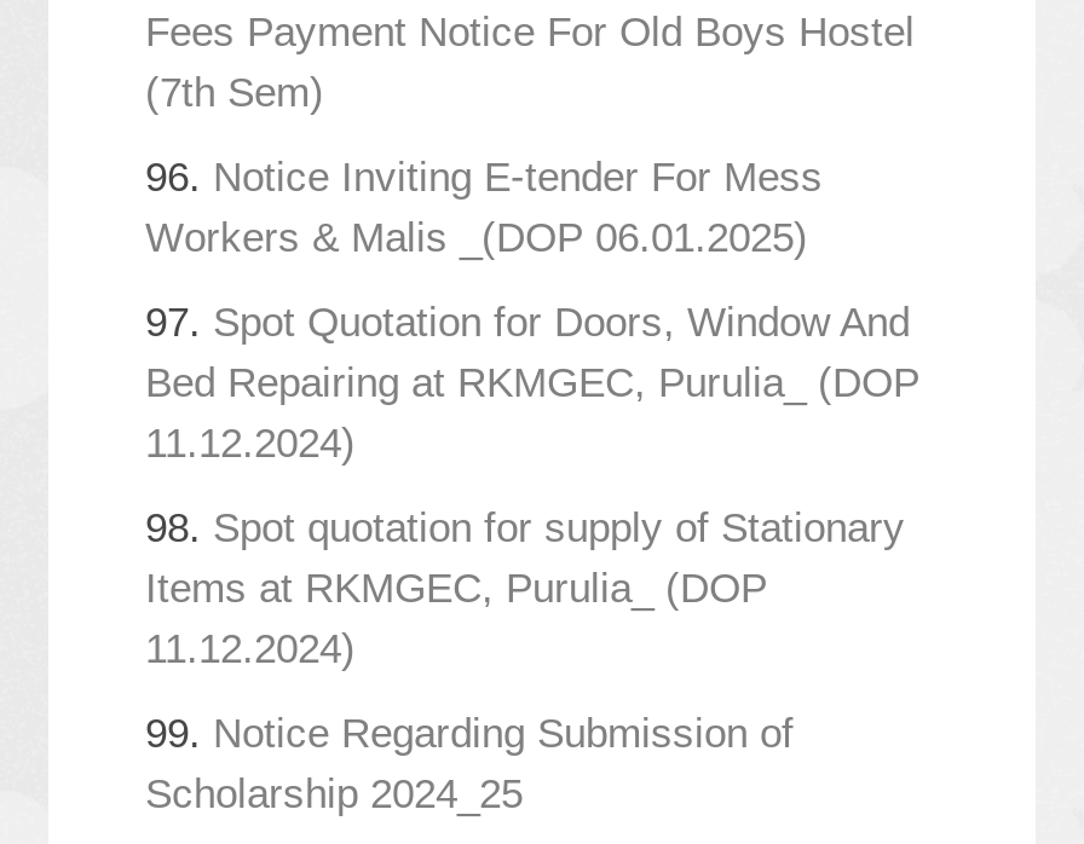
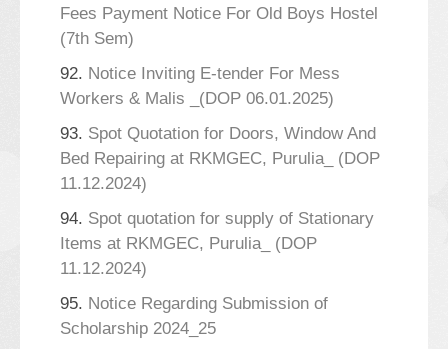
[145,155,823,201] 96. Notice Inviting E-tender For Mess -> [60,64,340,83] 92. Notice Inviting E-tender For Mess
[145,300,910,346] 97. Spot Quotation for Doors, Window And -> [60,124,376,143] 93. Spot Quotation for Doors, Window And
[145,505,905,551] 98. Spot quotation for supply of Stationary -> [60,209,374,228] 94. Spot quotation for supply of Stationary
[145,711,794,757] 99. Notice Regarding Submission of -> [60,294,328,313] 95. Notice Regarding Submission of

